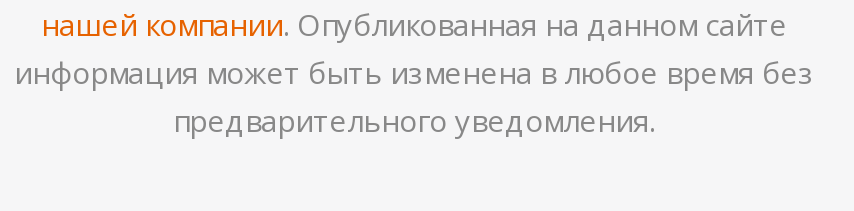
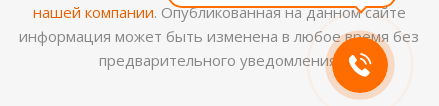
none -> [327,49,394,99] [image]

